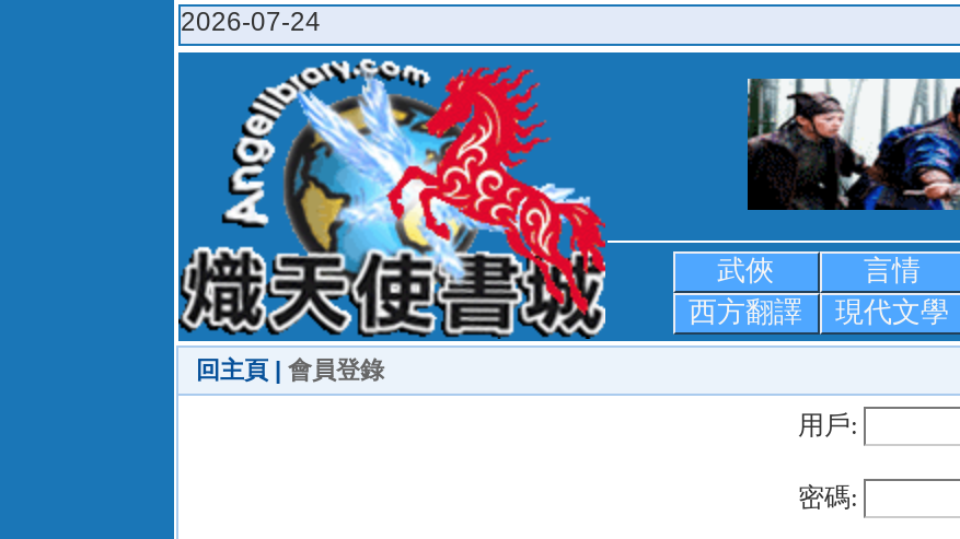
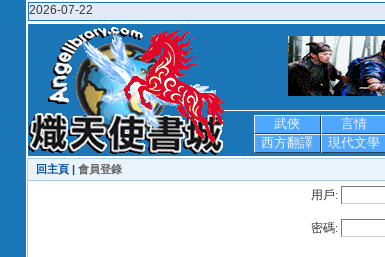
[181,7,321,37] 2026-07-24 -> [29,3,93,17] 2026-07-22

